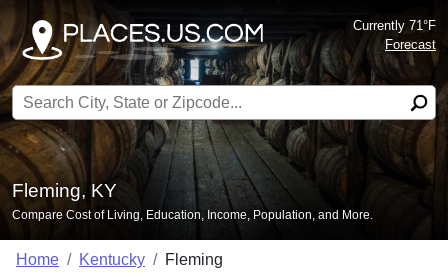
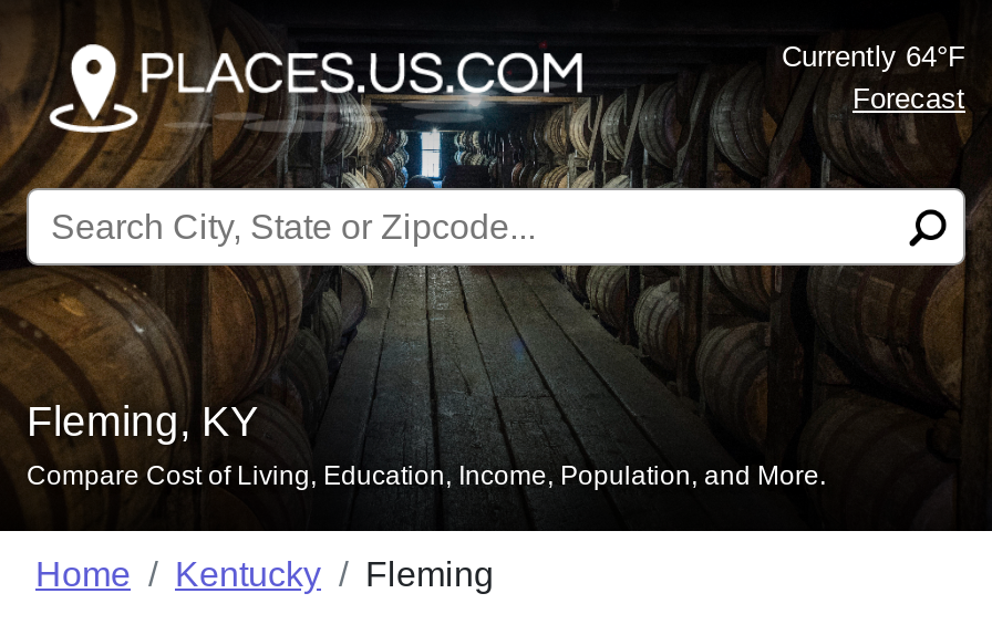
[353,18,436,33] Currently 71°F -> [782,40,965,73] Currently 64°F

